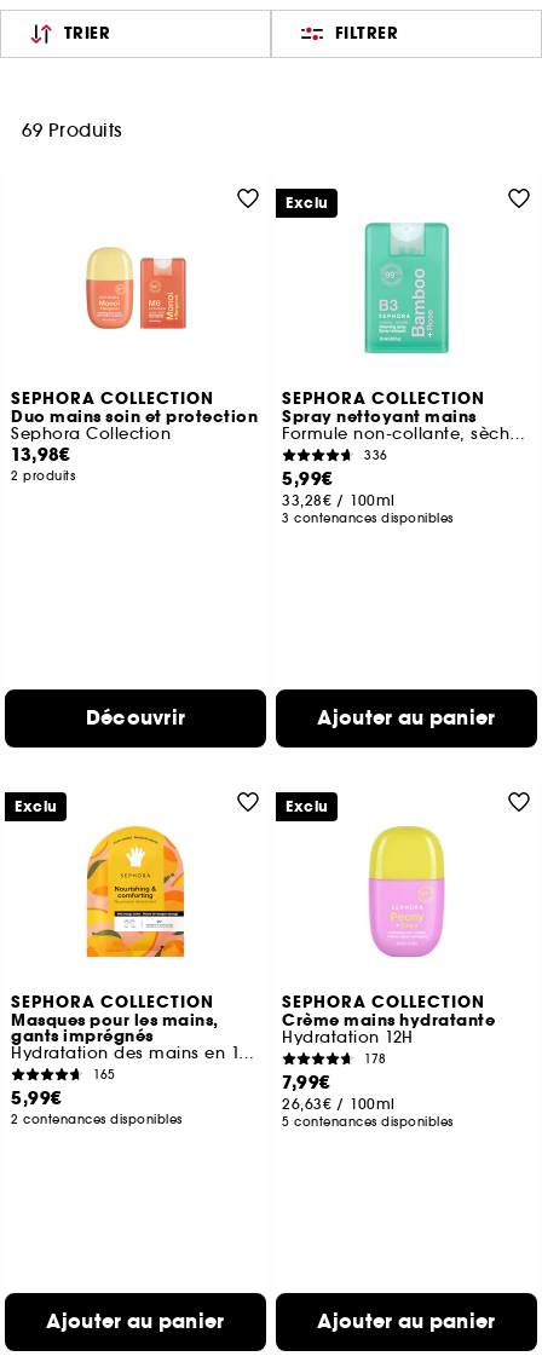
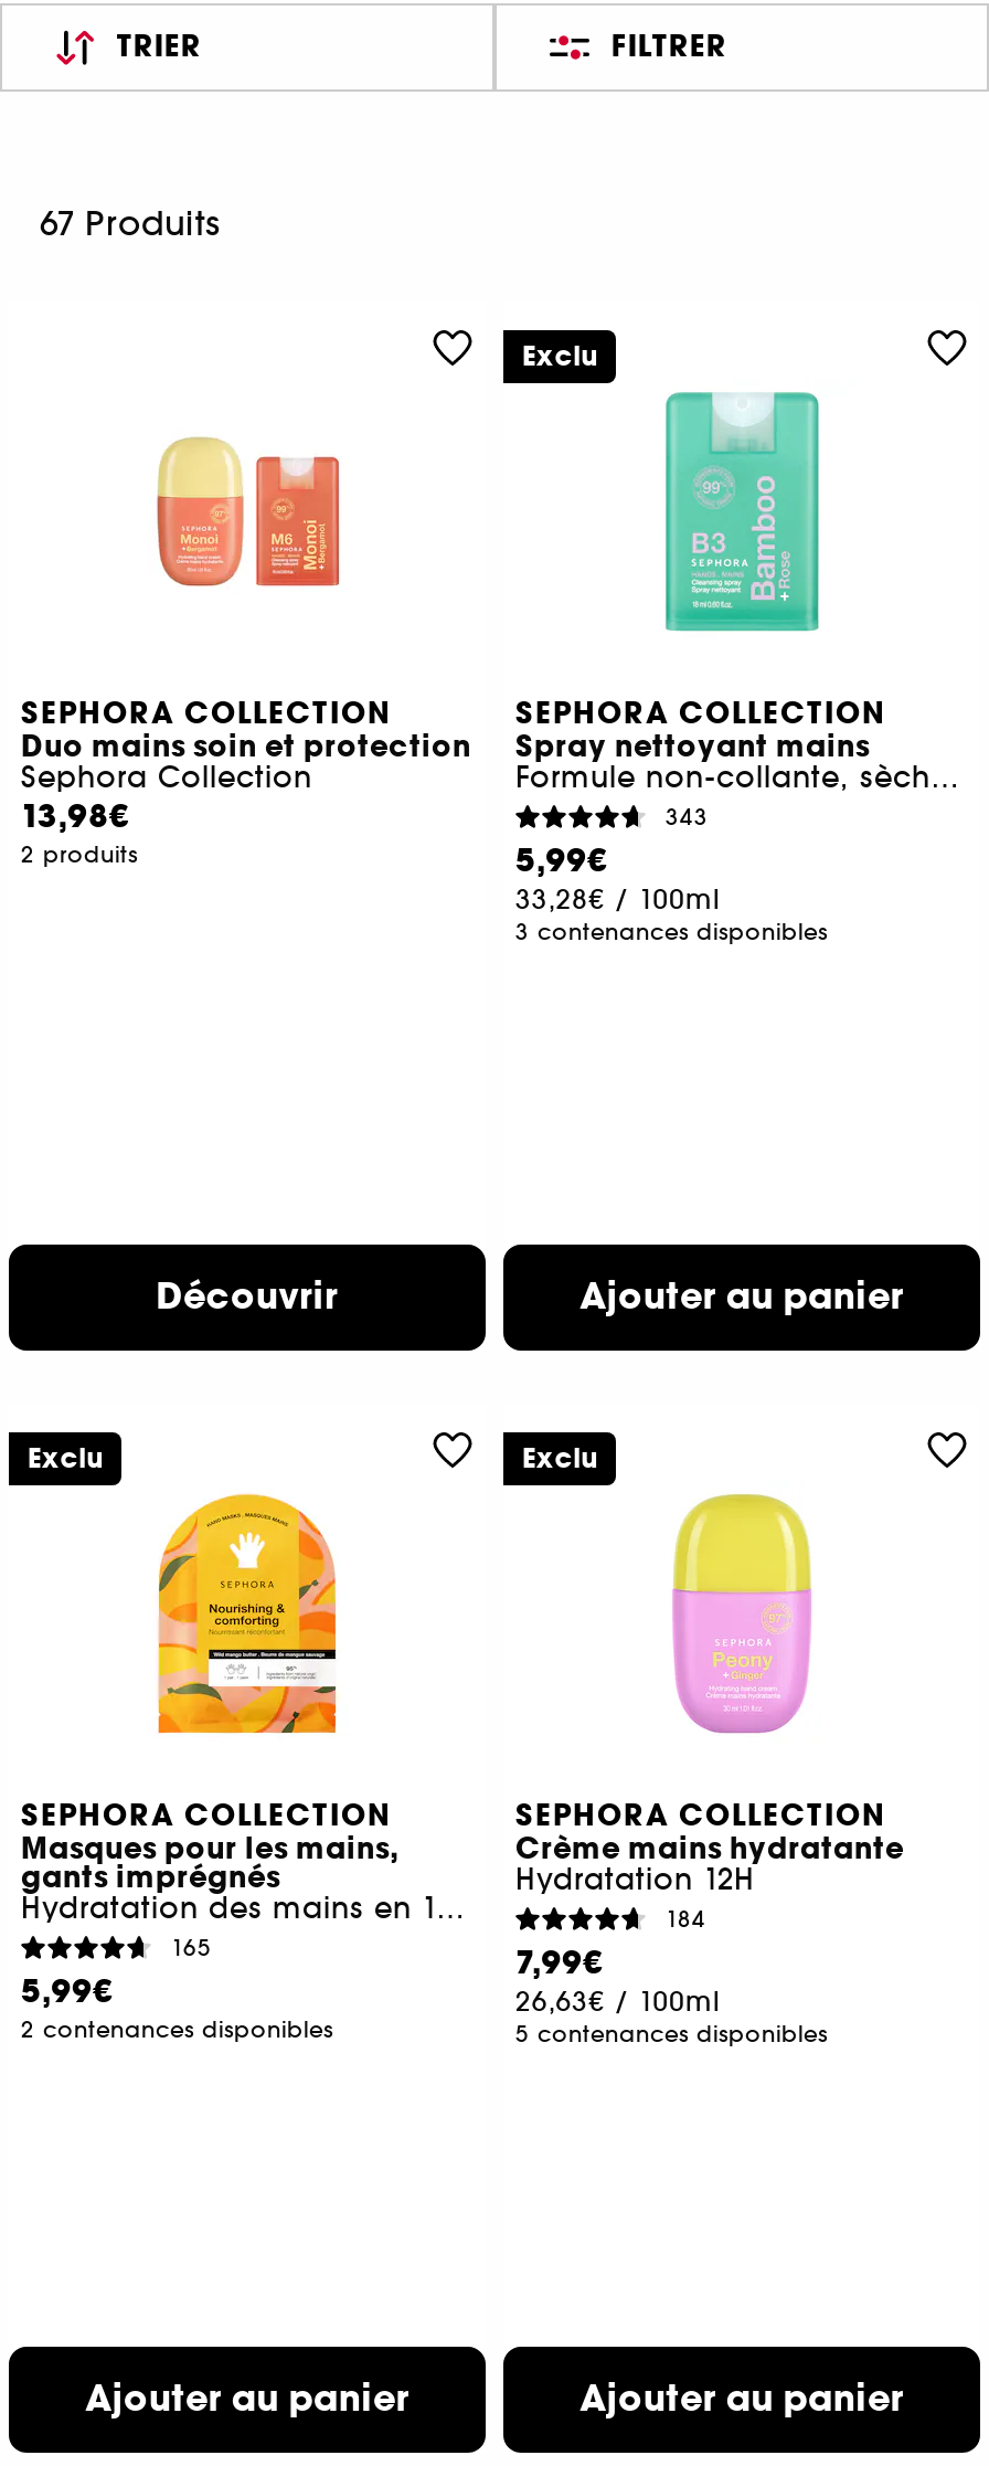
[22,119,122,142] 69 Produits -> [40,202,220,244] 67 Produits
[365,447,388,463] 336 -> [666,802,709,830] 343
[365,1051,387,1066] 178 -> [666,1904,706,1933] 184

